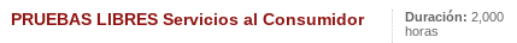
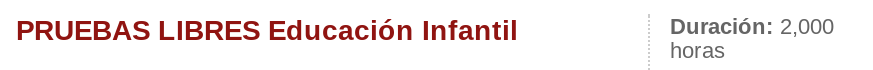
[11,10,364,29] PRUEBAS LIBRES Servicios al Consumidor -> [16,14,518,46] PRUEBAS LIBRES Educación Infantil

